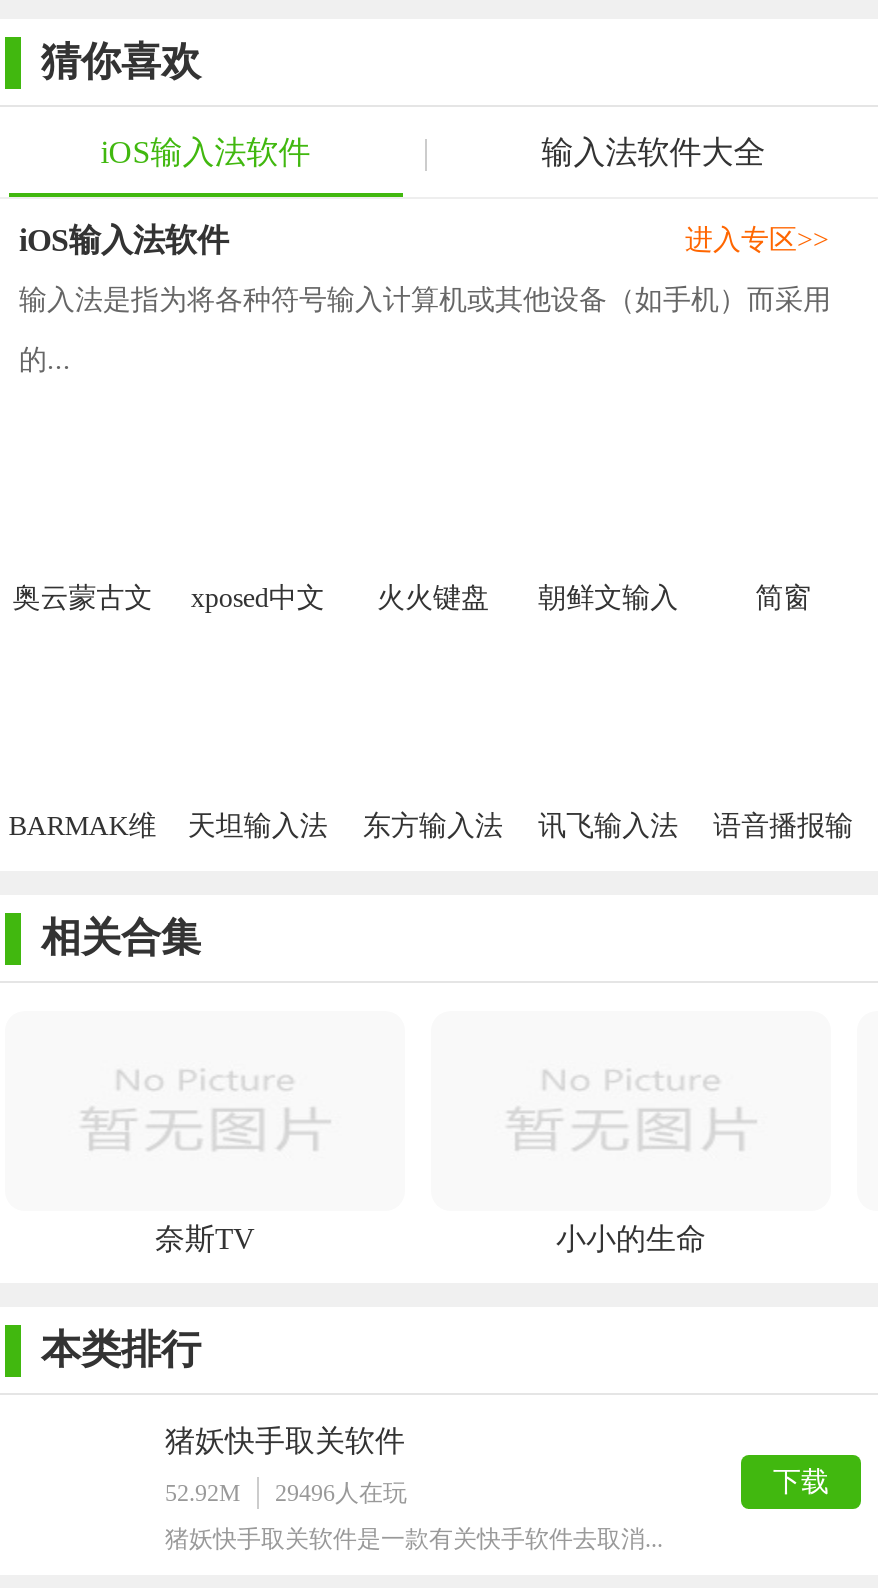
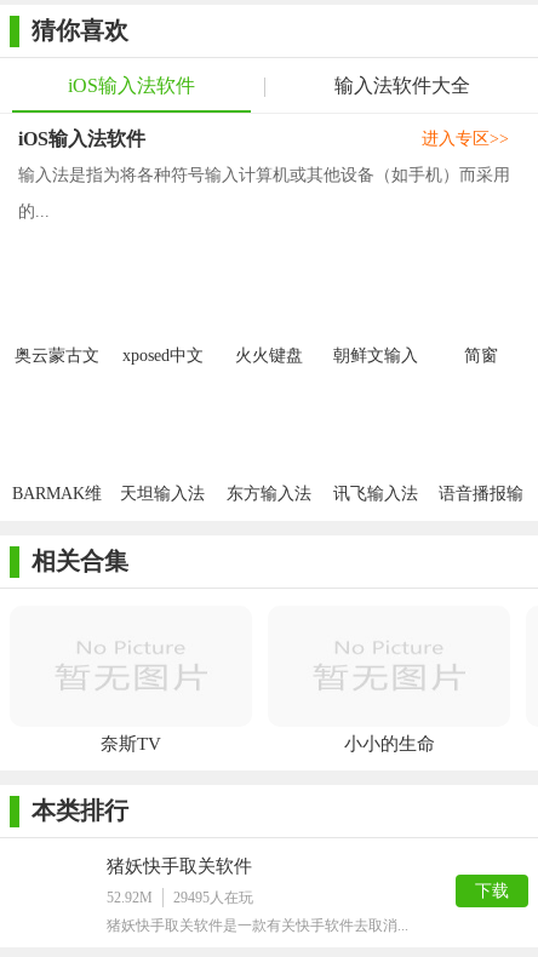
[165,1479,407,1507] 52.92M 29496人在玩 -> [107,889,253,906] 52.92M 29495人在玩

